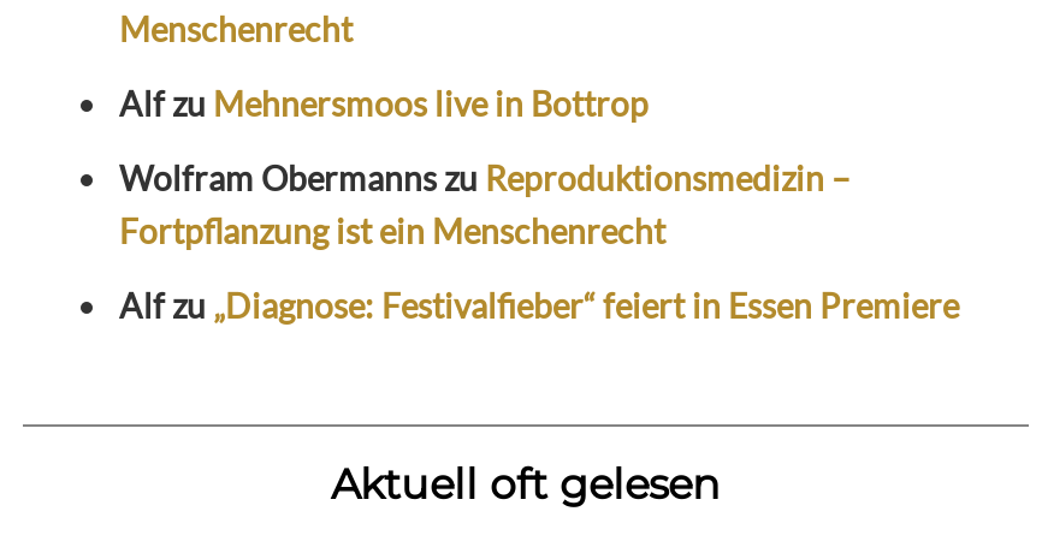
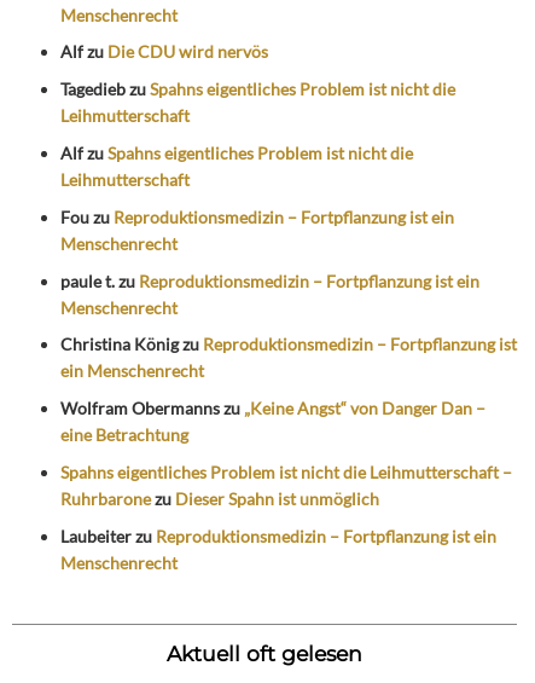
[119,83,959,325] Alf zu Mehnersmoos live in Bottrop | Wolfram Obermanns zu Reproduktionsmedizin – | Fortpflanzung ist ein Menschenrecht | Alf zu „Diagnose: Festivalfieber“ feiert in Essen Premiere -> [60,42,517,573] Alf zu Die CDU wird nervös | Tagedieb zu Spahns eigentliches Problem ist nicht die | Leihmutterschaft | Alf zu Spahns eigentliches Problem ist nicht die | Leihmutterschaft | Fou zu Reproduktionsmedizin – Fortpflanzung ist ein | Menschenrecht | paule t. zu Reproduktionsmedizin – Fortpflanzung ist ein | Menschenrecht | Christina Königzu Reproduktionsmedizin – Fortpflanzung ist | ein Menschenrecht | Wolfram Obermanns zu „Keine Angst“ von Danger Dan – | eine Betrachtung | Spahns eigentliches Problem ist nicht die Leihmutterschaft – | Ruhrbarone zu Dieser Spahn ist unmöglich | Laubeiter zu Reproduktionsmedizin – Fortpflanzung ist ein | Menschenrecht

